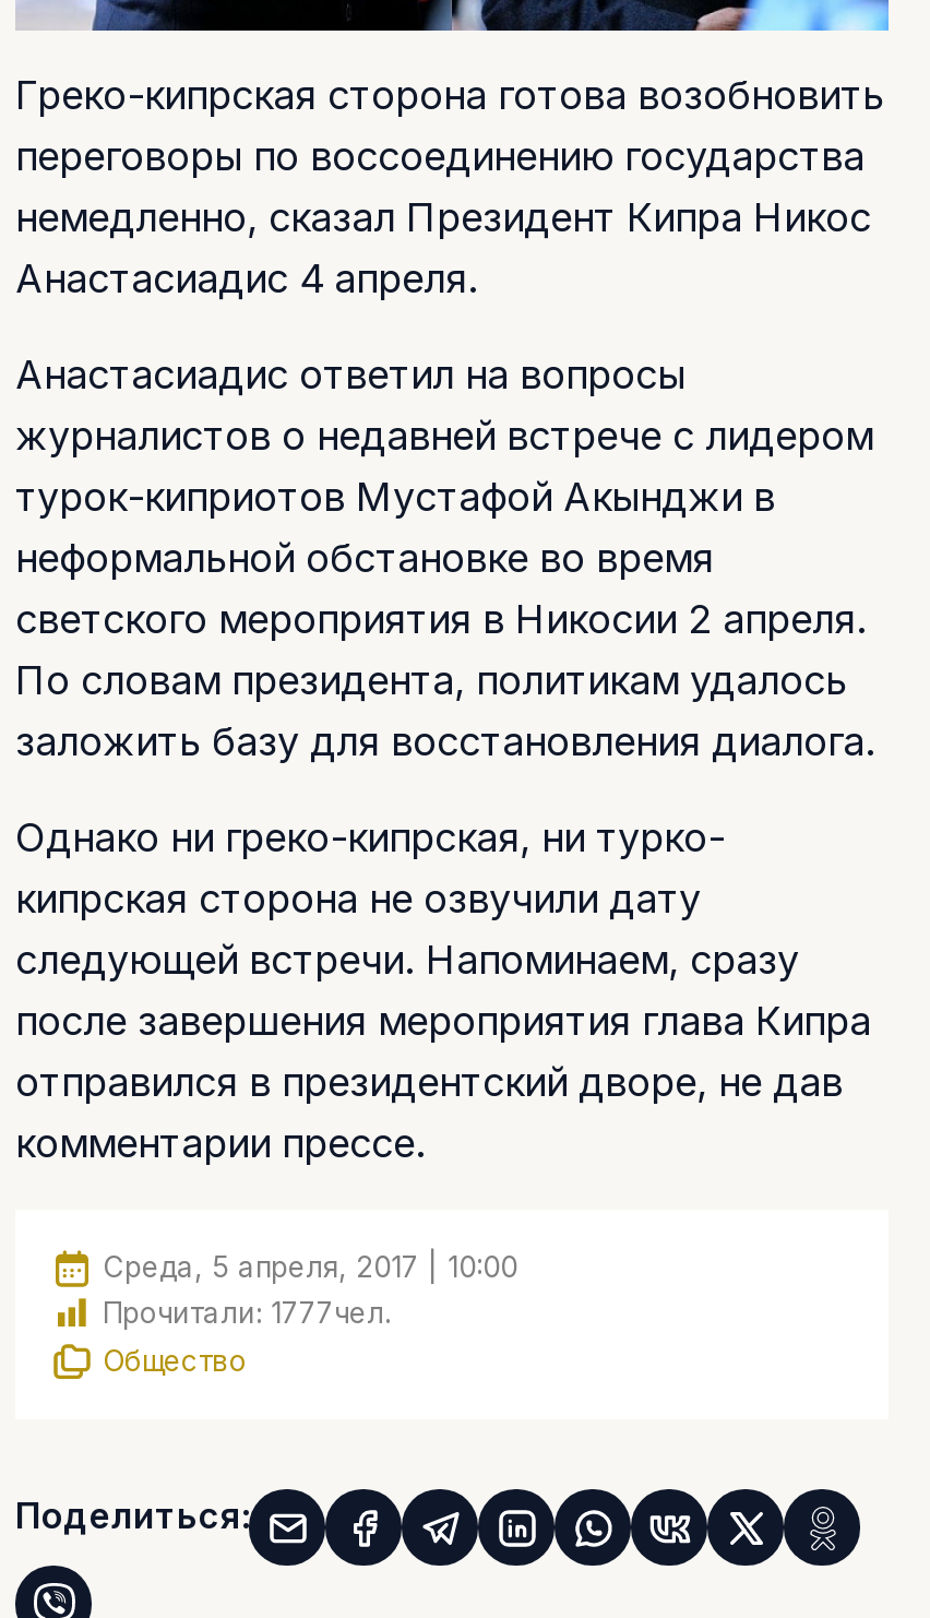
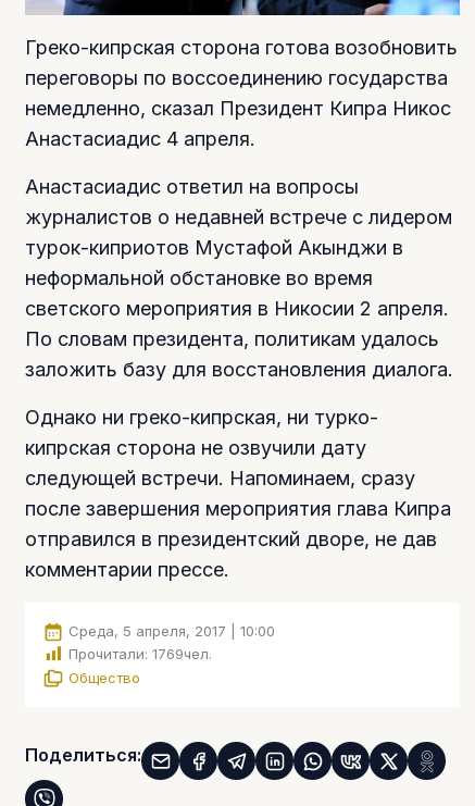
[103,1295,391,1330] Прочитали: 1777чел. -> [68,645,212,663] Прочитали: 1769чел.

